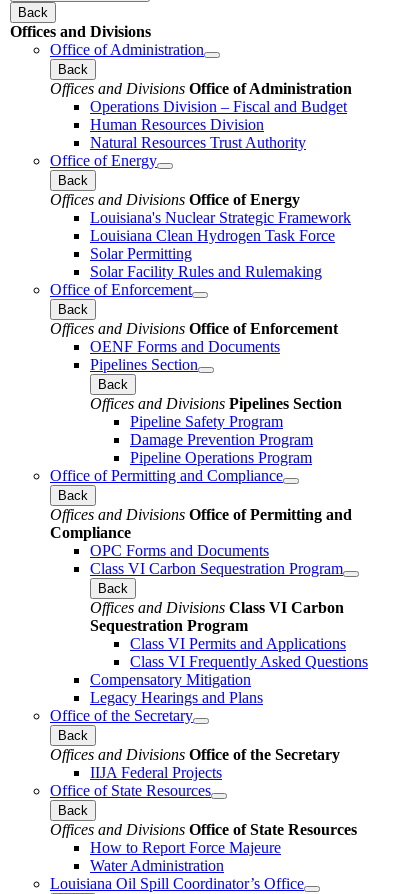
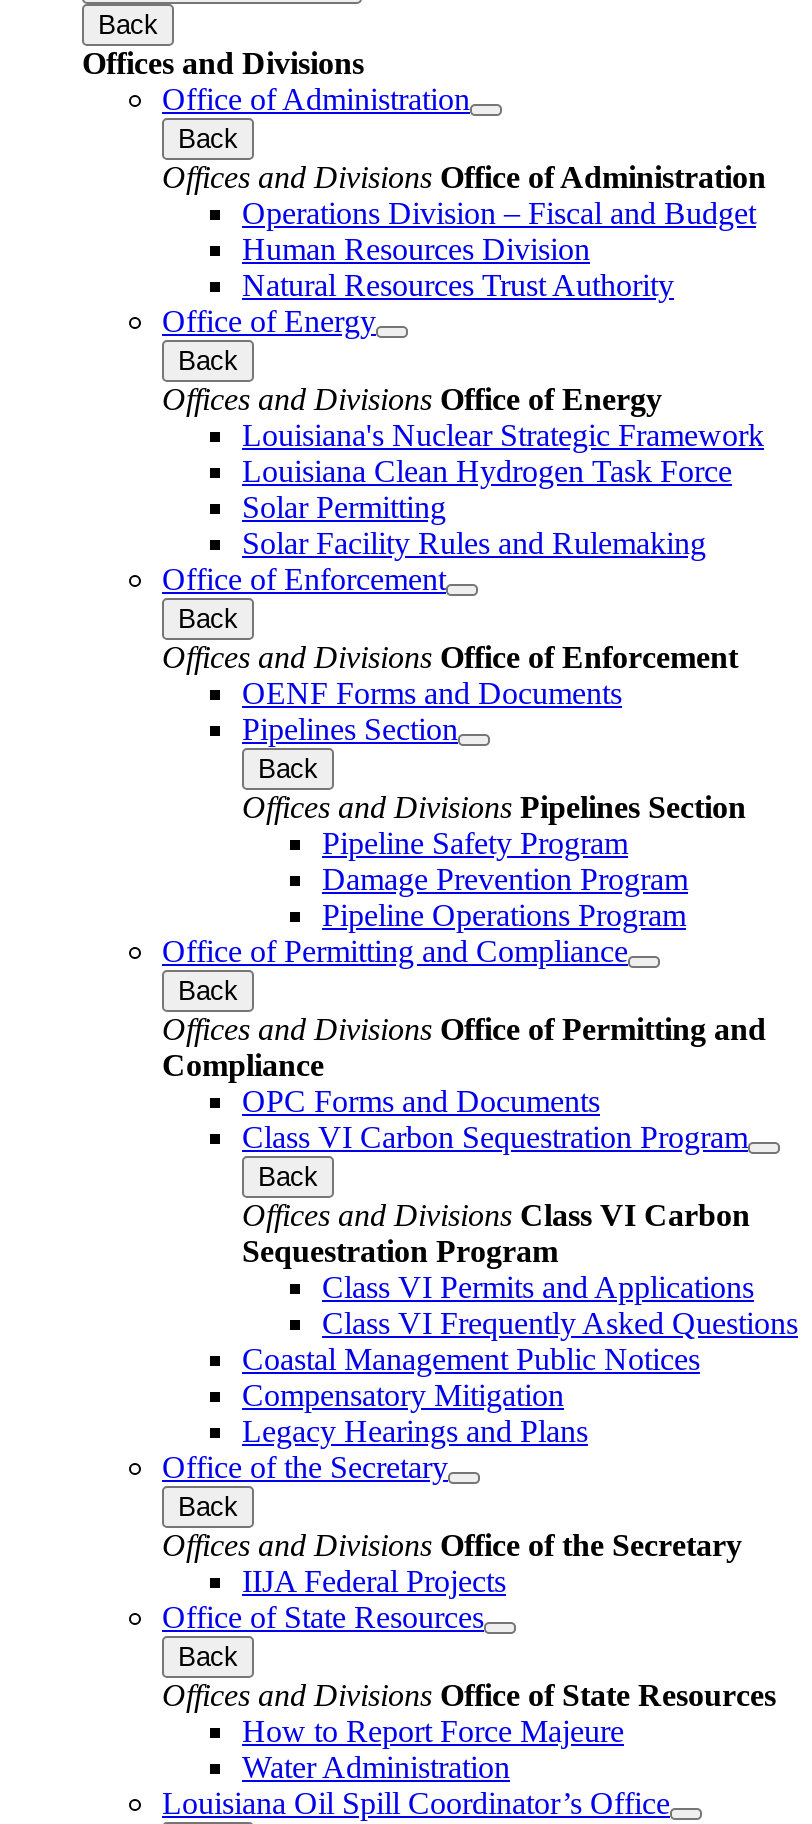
none -> [242,1341,700,1375] Coastal Management Public Notices

